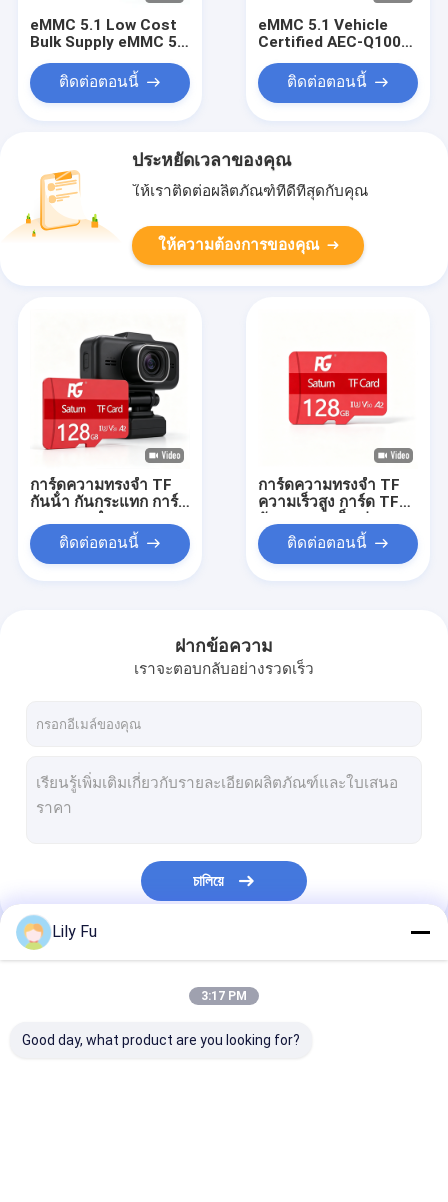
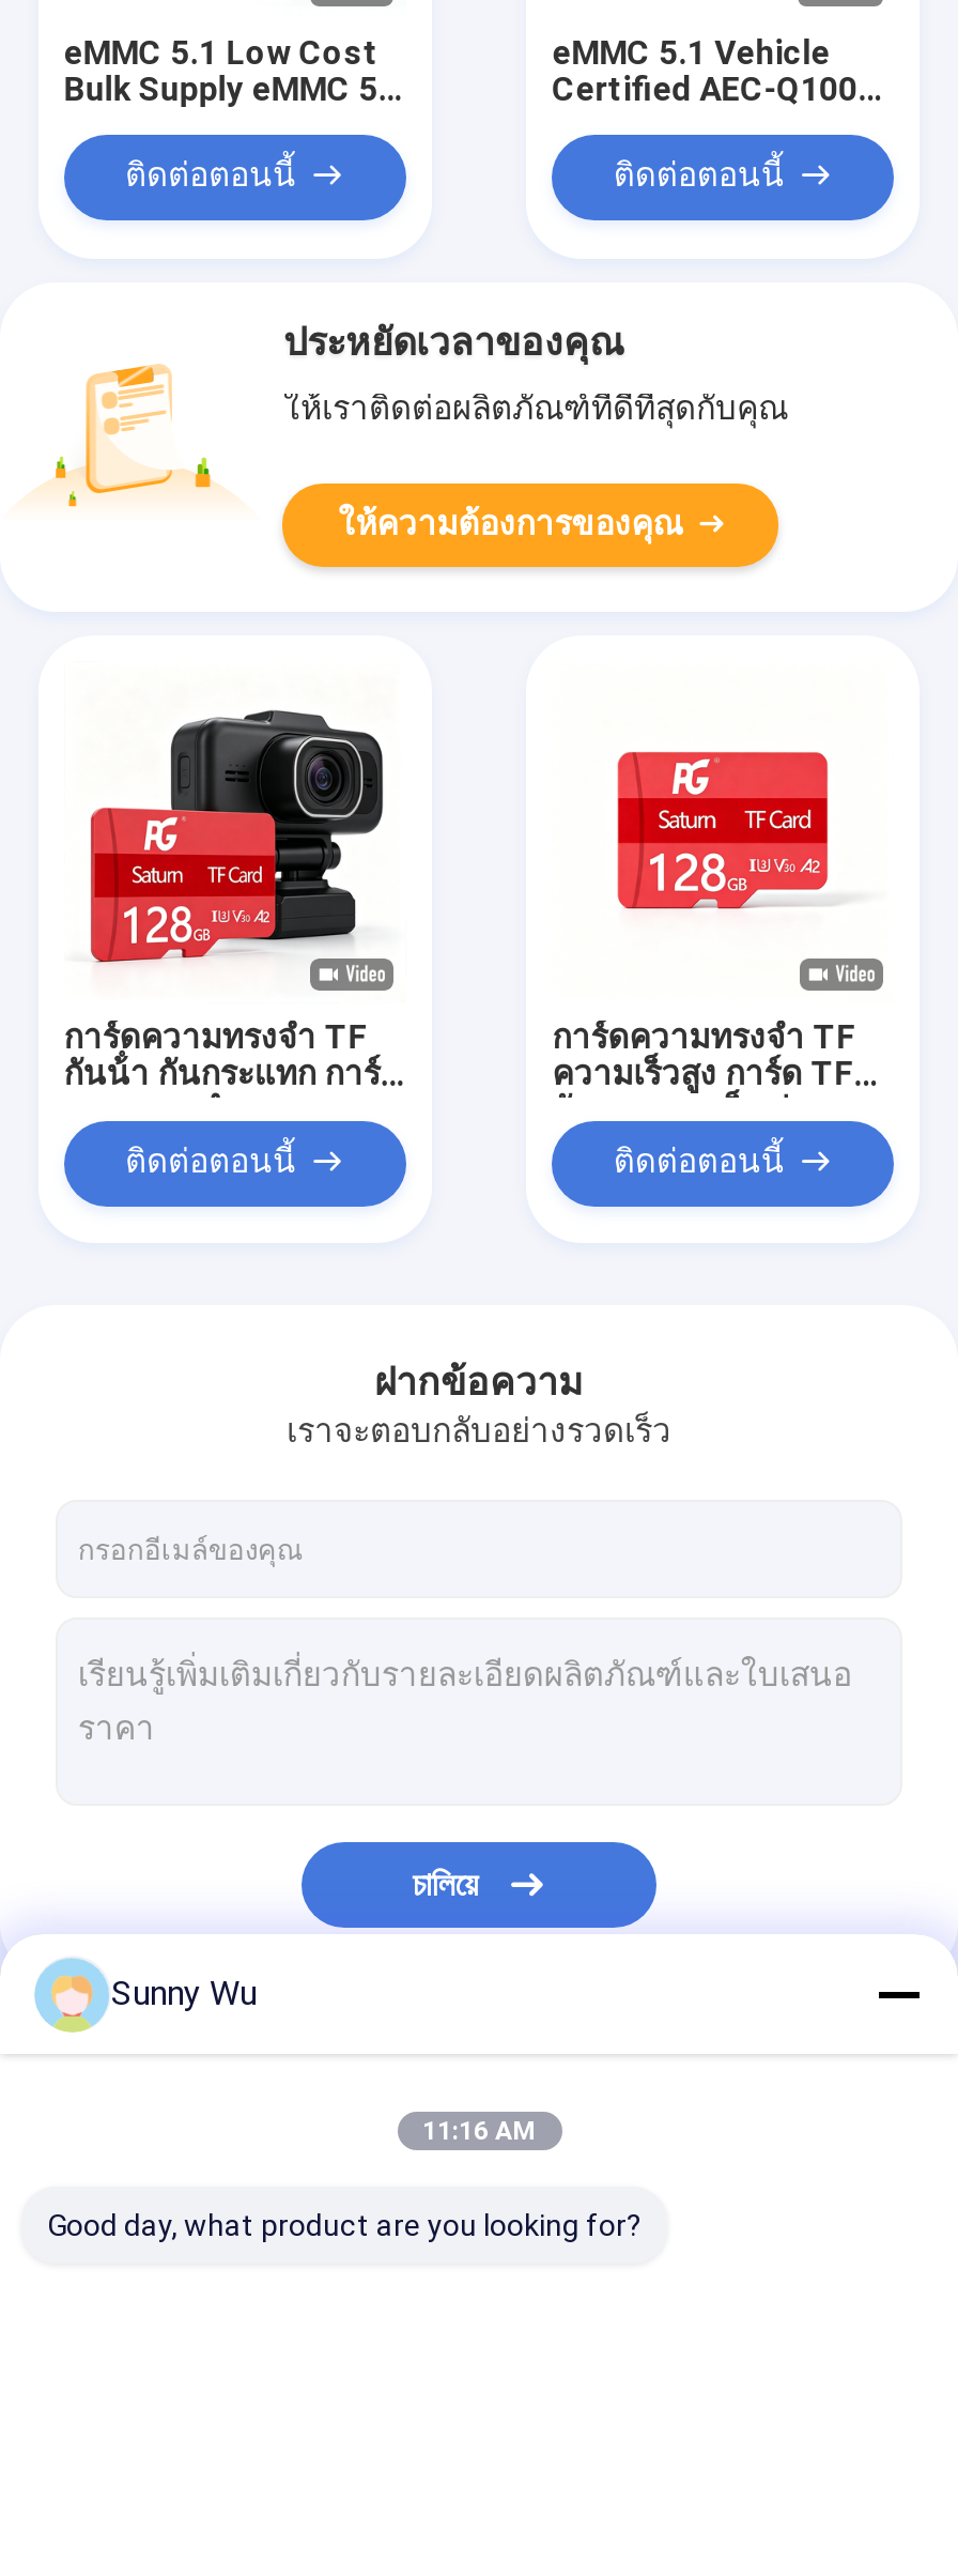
[52,922,97,941] Lily Fu -> [111,1973,257,2013] Sunny Wu
[201,989,247,1003] 3:17 PM -> [422,2116,536,2146] 11:16 AM

